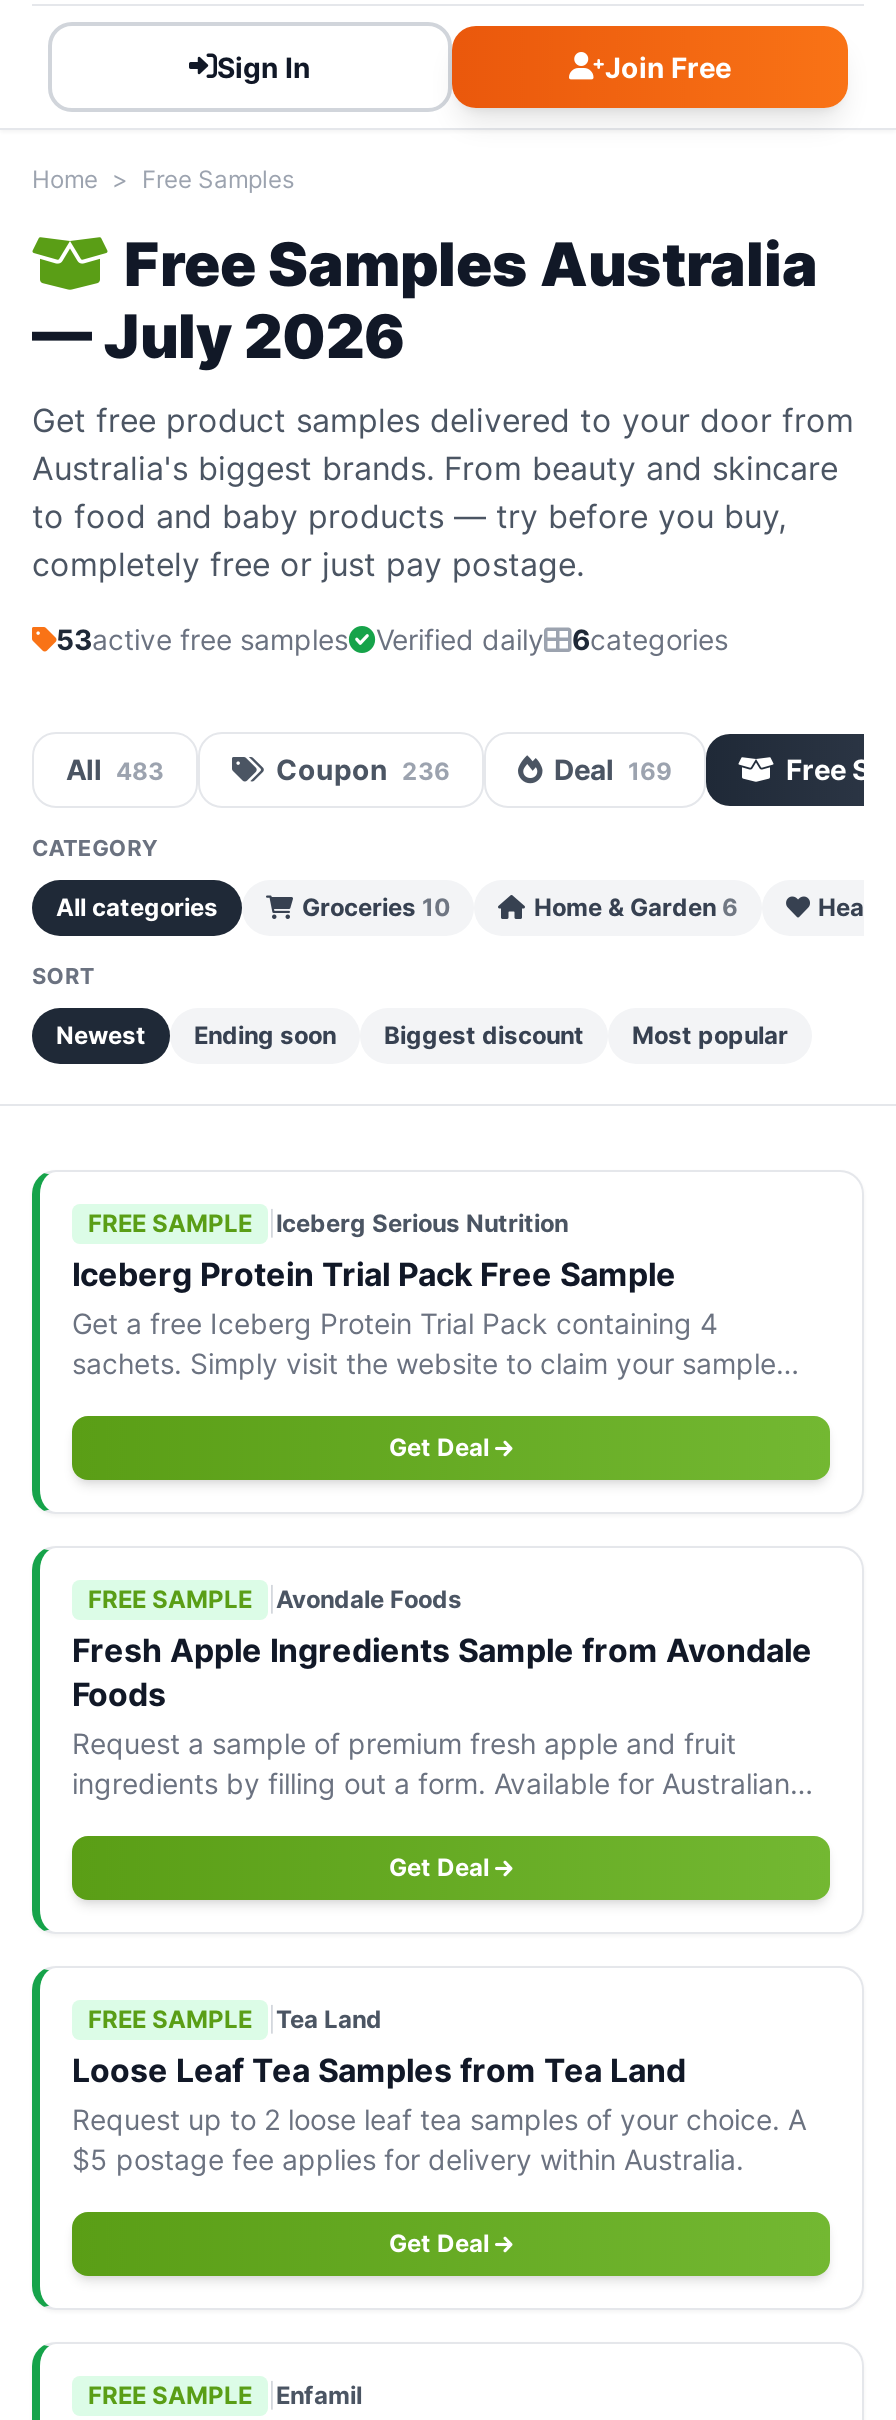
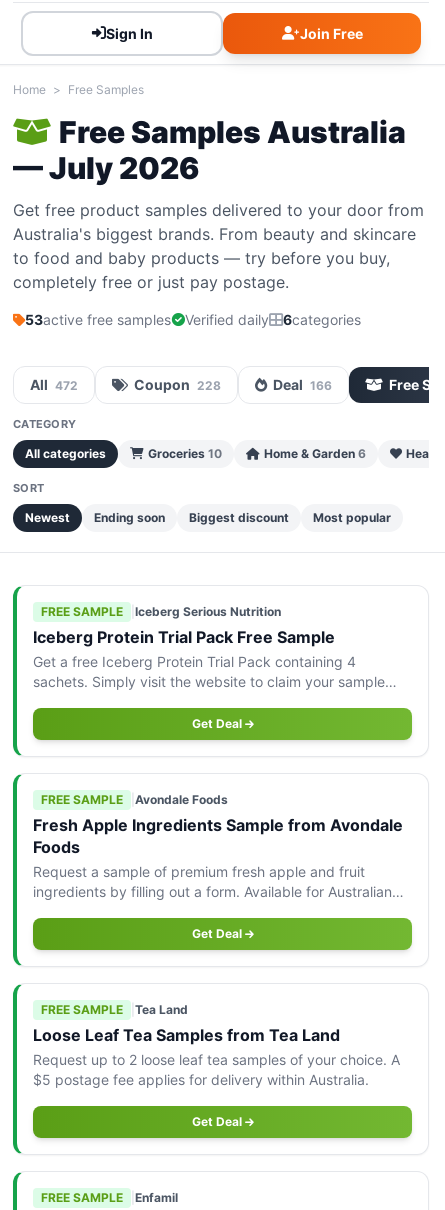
[66,752,164,786] All 483 -> [30,376,78,393] All 472
[276,752,450,786] Coupon 236 -> [134,376,221,393] Coupon 228
[554,752,672,786] Deal 169 -> [273,376,332,393] Deal 166

